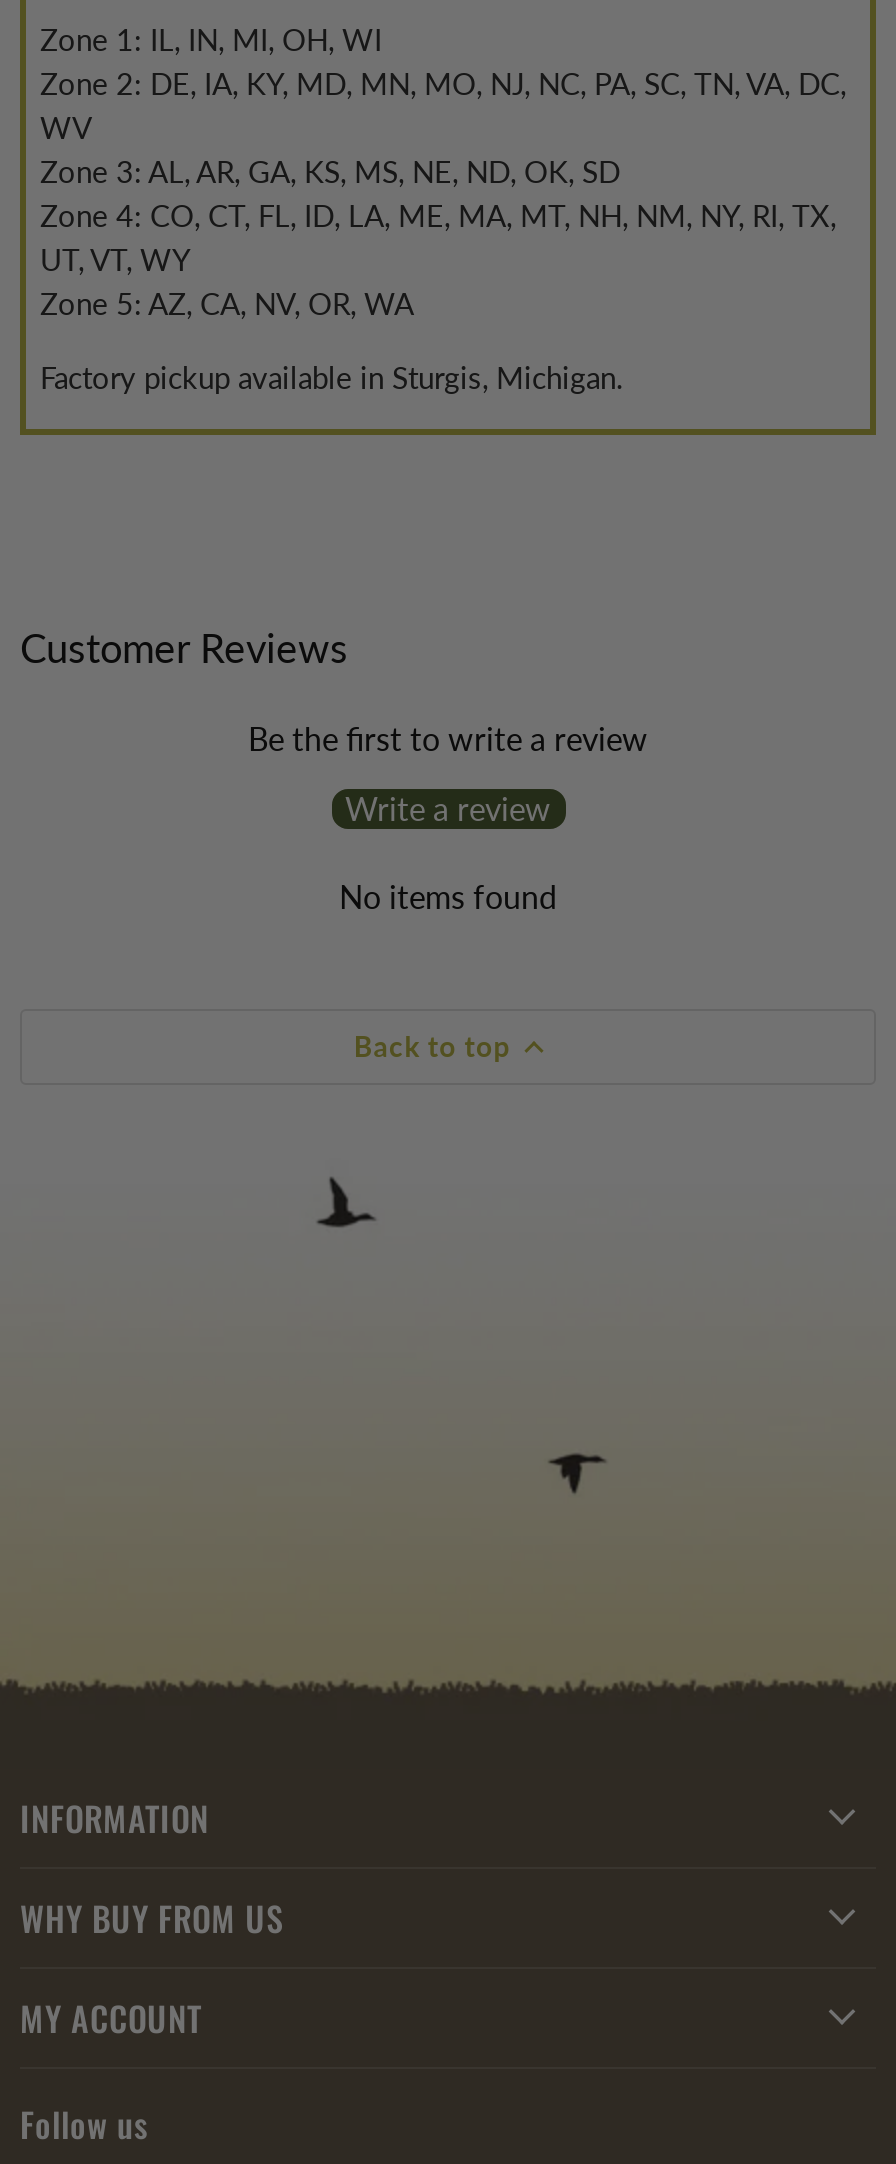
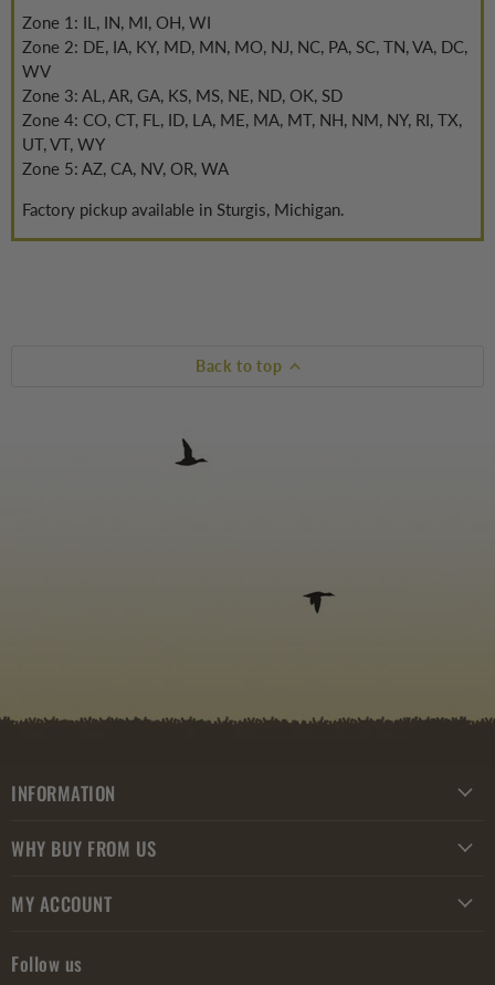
[20,623,648,915] Customer Reviews | Be the first to write a review | Write a review | No items found -> none

